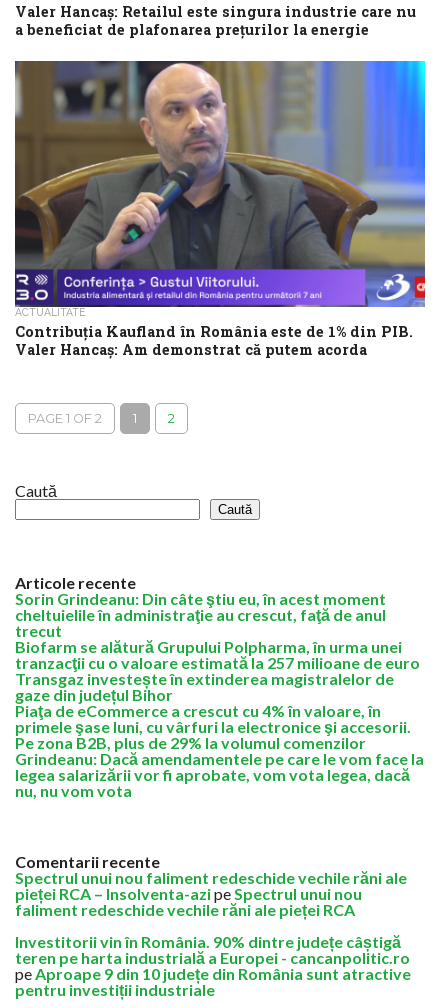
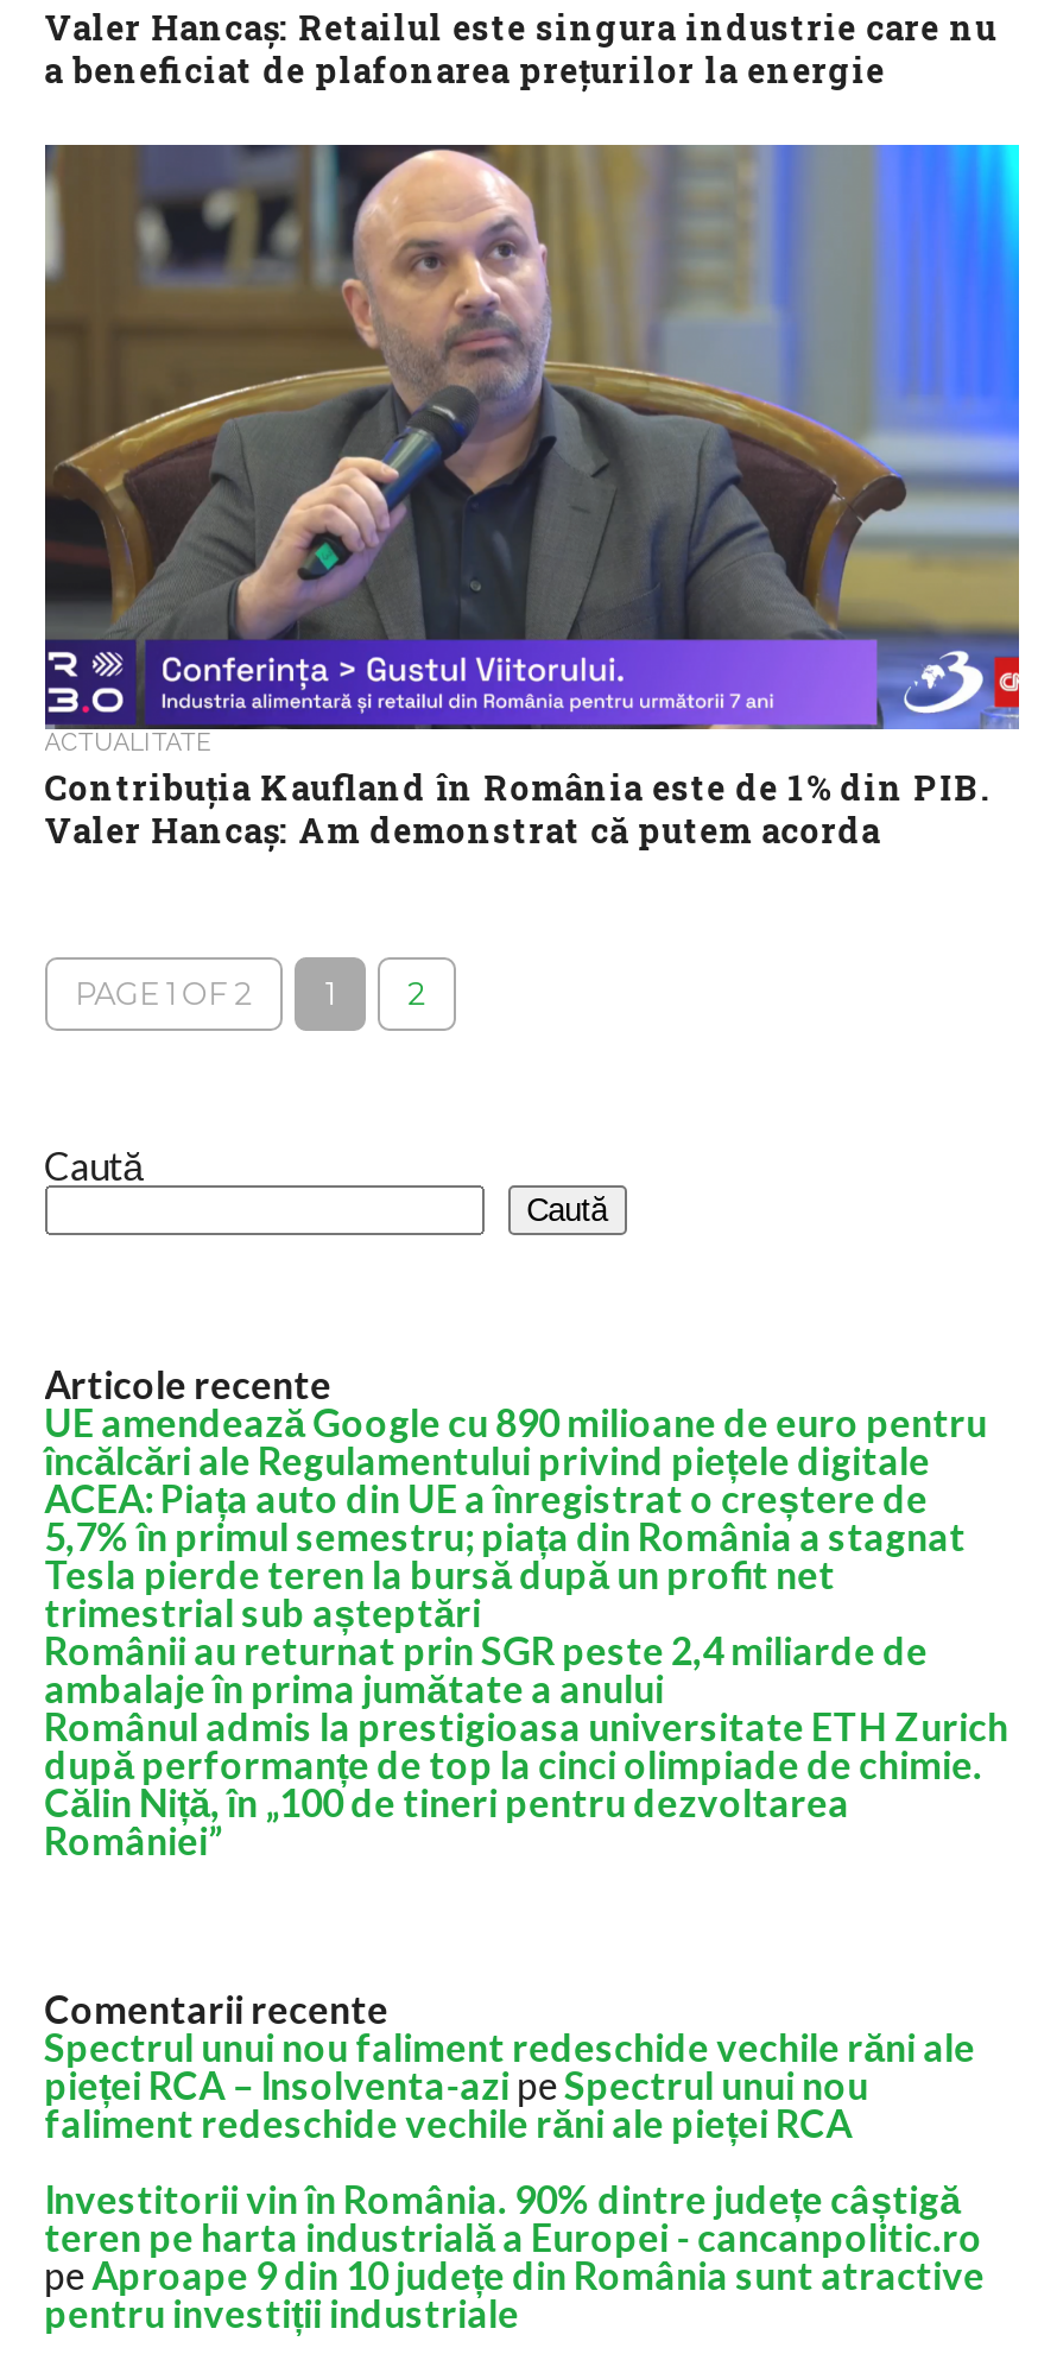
[15,589,424,800] Sorin Grindeanu: Din câte ştiu eu, în acest moment | cheltuielile în administraţie au crescut, faţă de anul | trecut | Biofarm se alătură Grupului Polpharma, în urma unei | tranzacţii cu o valoare estimată la 257 milioane de euro | Transgaz investește în extinderea magistralelor de | gaze din județul Bihor | Piaţa de eCommerce a crescut cu 4% în valoare, în | primele şase luni, cu vârfuri la electronice şi accesorii. | Pe zona B2B, plus de 29% la volumul comenzilor | Grindeanu: Dacă amendamentele pe care le vom face la | legea salarizării vor fi aprobate, vom vota legea, dacă | nu, nu vom vota -> [44,1399,1009,1862] UE amendează Google cu 890 milioane de euro pentru | încălcări ale Regulamentului privind piețele digitale | ACEA: Piața auto din UE a înregistrat o creștere de | 5,7% în primul semestru; piața din România a stagnat | Tesla pierde teren la bursă după un profit net | trimestrial sub așteptări | Românii au returnat prin SGR peste 2,4 miliarde de | ambalaje în prima jumătate a anului | Românul admis la prestigioasa universitate ETH Zurich | după performanțe de top la cinci olimpiade de chimie. | Călin Niță, în „100 de tineri pentru dezvoltarea | României”

